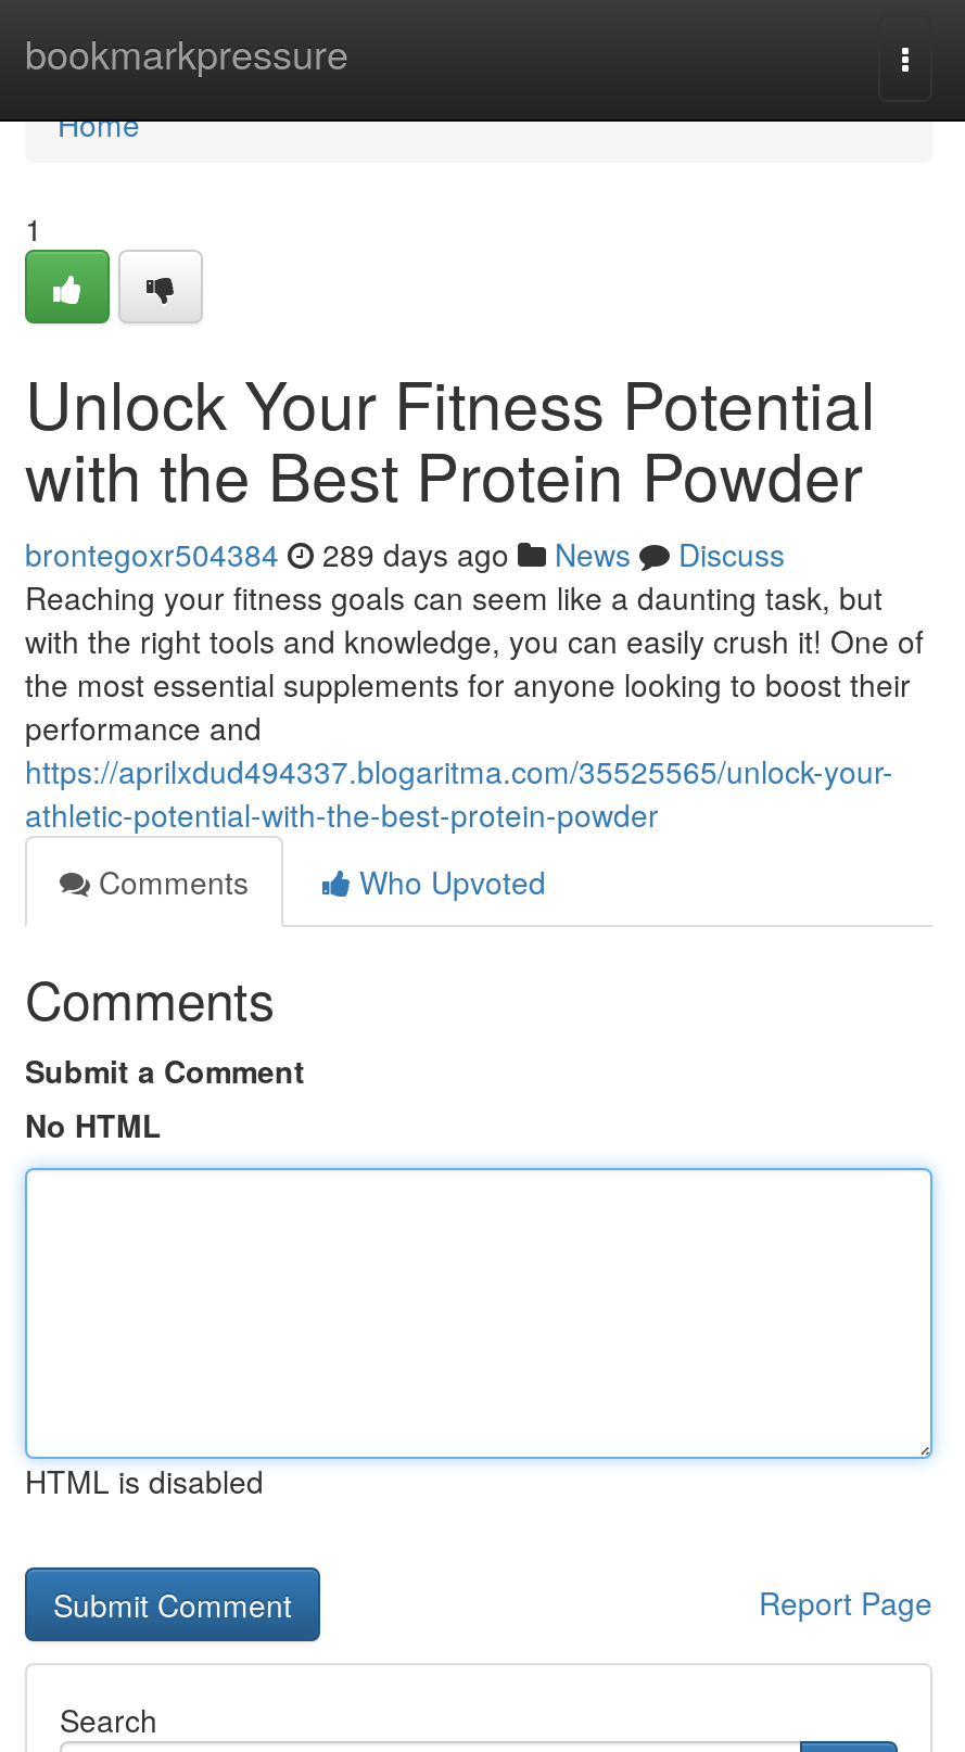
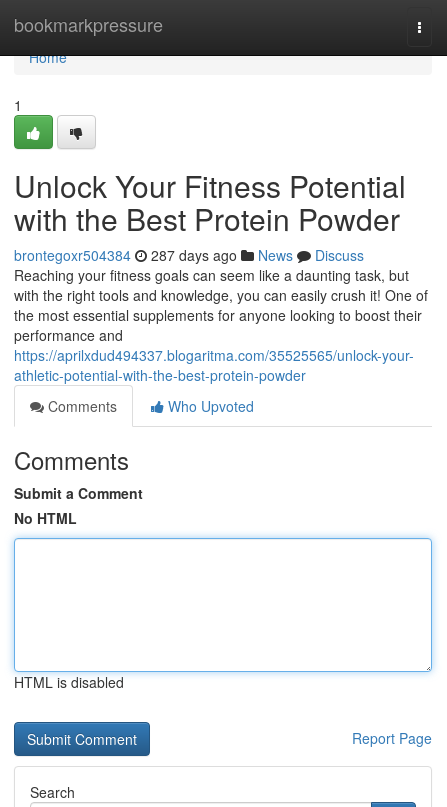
[25,532,785,575] brontegoxr504384 289 days ago News Discuss -> [14,245,364,265] brontegoxr504384 287 days ago News Discuss

